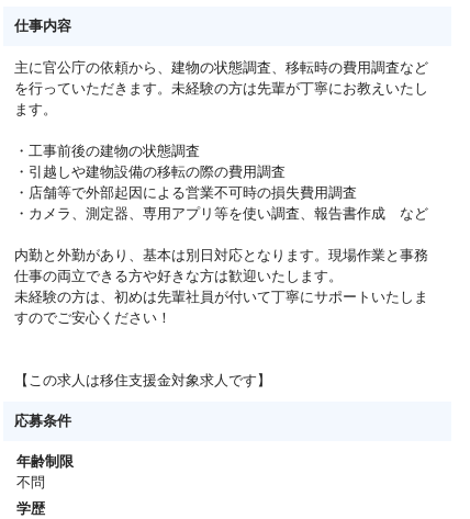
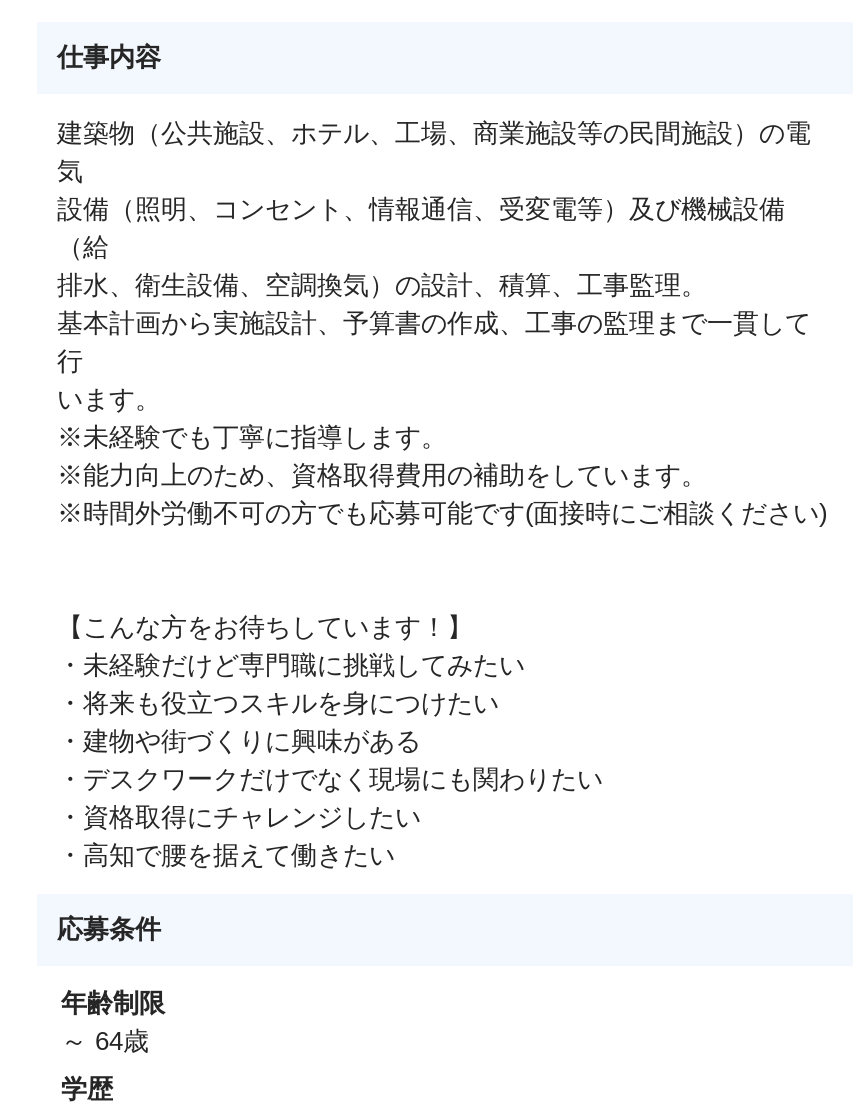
[14,59,428,326] 主に官公庁の依頼から、建物の状態調査、移転時の費用調査など | を行っていただきます。未経験の方は先輩が丁寧にお教えいたし | ます。 | ・工事前後の建物の状態調査 | ・引越しや建物設備の移転の際の費用調査 | ・店舗等で外部起因による営業不可時の損失費用調査 | ・カメラ、測定器、専用アプリ等を使い調査、報告書作成 など | 内勤と外勤があり、基本は別日対応となります。現場作業と事務 | 仕事の両立できる方や好きな方は歓迎いたします。 | 未経験の方は、初めは先輩社員が付いて丁寧にサポートいたしま | すのでご安心ください！ -> [57,118,827,528] 建築物（公共施設、ホテル、工場、商業施設等の民間施設）の電 | 気 | 設備（照明、コンセント、情報通信、受変電等）及び機械設備 | （給 | 排水、衛生設備、空調換気）の設計、積算、工事監理。 | 基本計画から実施設計、予算書の作成、工事の監理まで一貫して | 行 | います。 | ※未経験でも丁寧に指導します。 | ※能力向上のため、資格取得費用の補助をしています。 | ※時間外労働不可の方でも応募可能です(面接時にご相談ください)
[14,372,271,388] 【この求人は移住支援金対象求人です】 -> [57,612,603,870] 【こんな方をお待ちしています！】 | ・未経験だけど専門職に挑戦してみたい | ・将来も役立つスキルを身につけたい | ・建物や街づくりに興味がある | ・デスクワークだけでなく現場にも関わりたい | ・資格取得にチャレンジしたい | ・高知で腰を据えて働きたい
[16,474,45,490] 不問 -> [61,1026,149,1056] ～ 64歳

